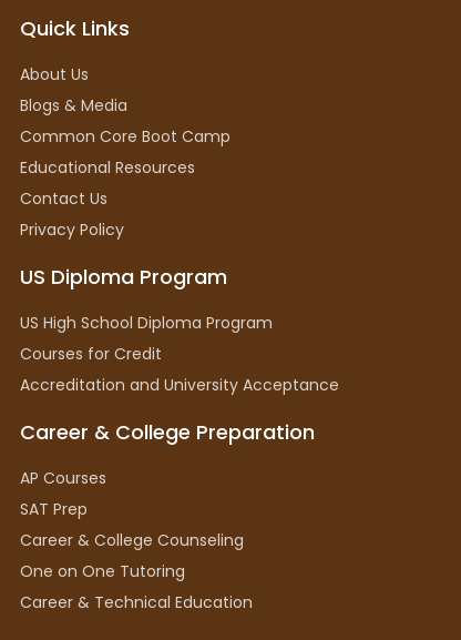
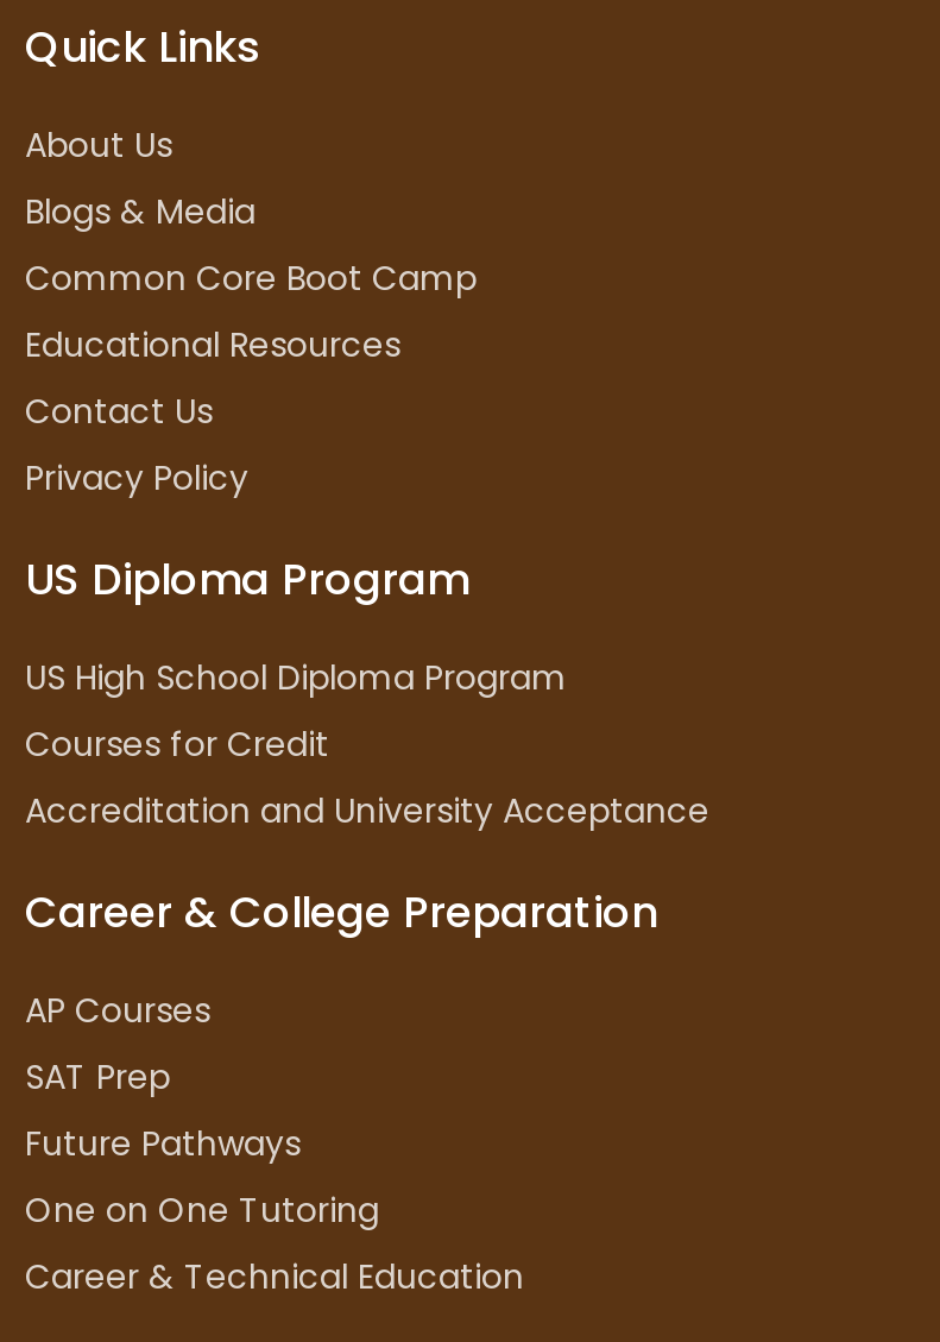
[20,529,244,552] Career & College Counseling -> [25,1119,301,1167] Future Pathways

